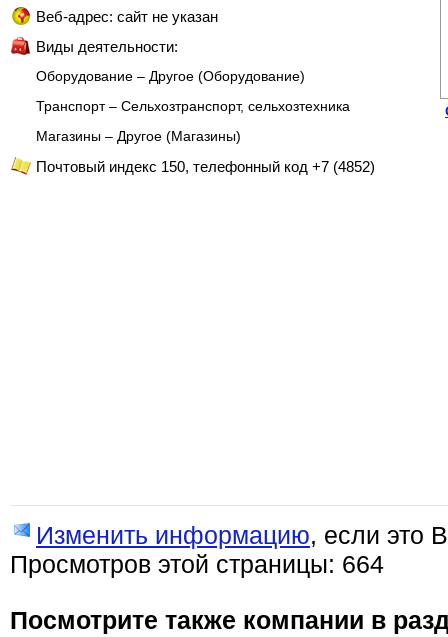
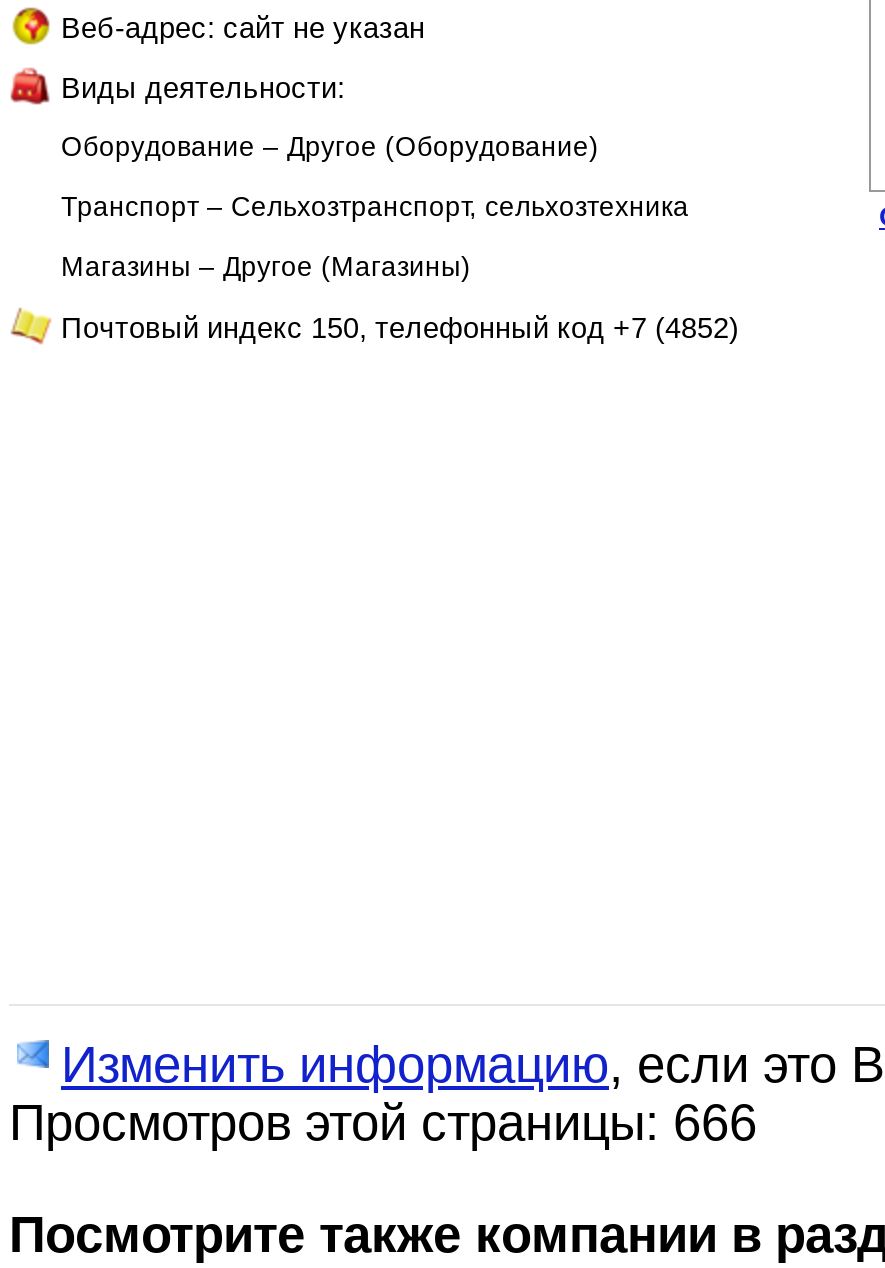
[10,550,384,578] Просмотров этой страницы: 664 -> [9,1094,757,1150] Просмотров этой страницы: 666

